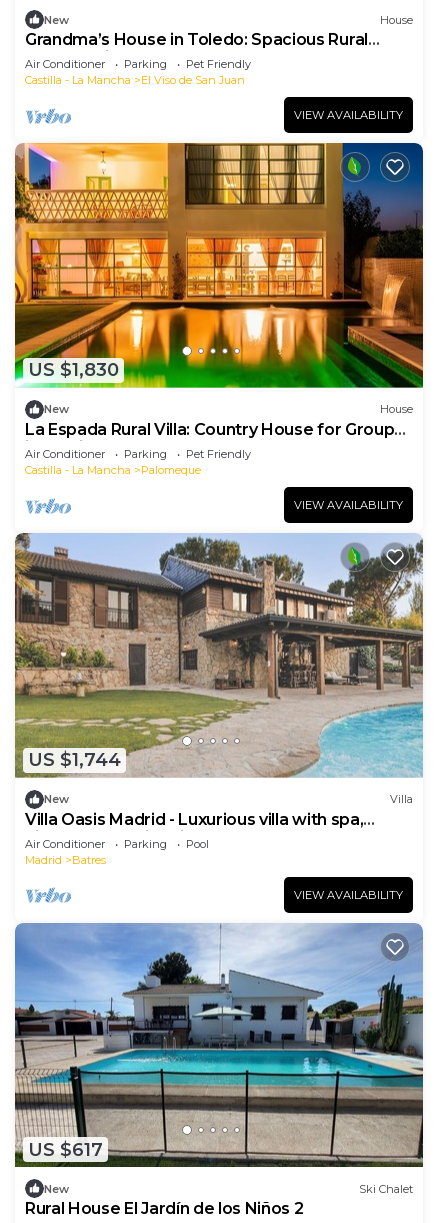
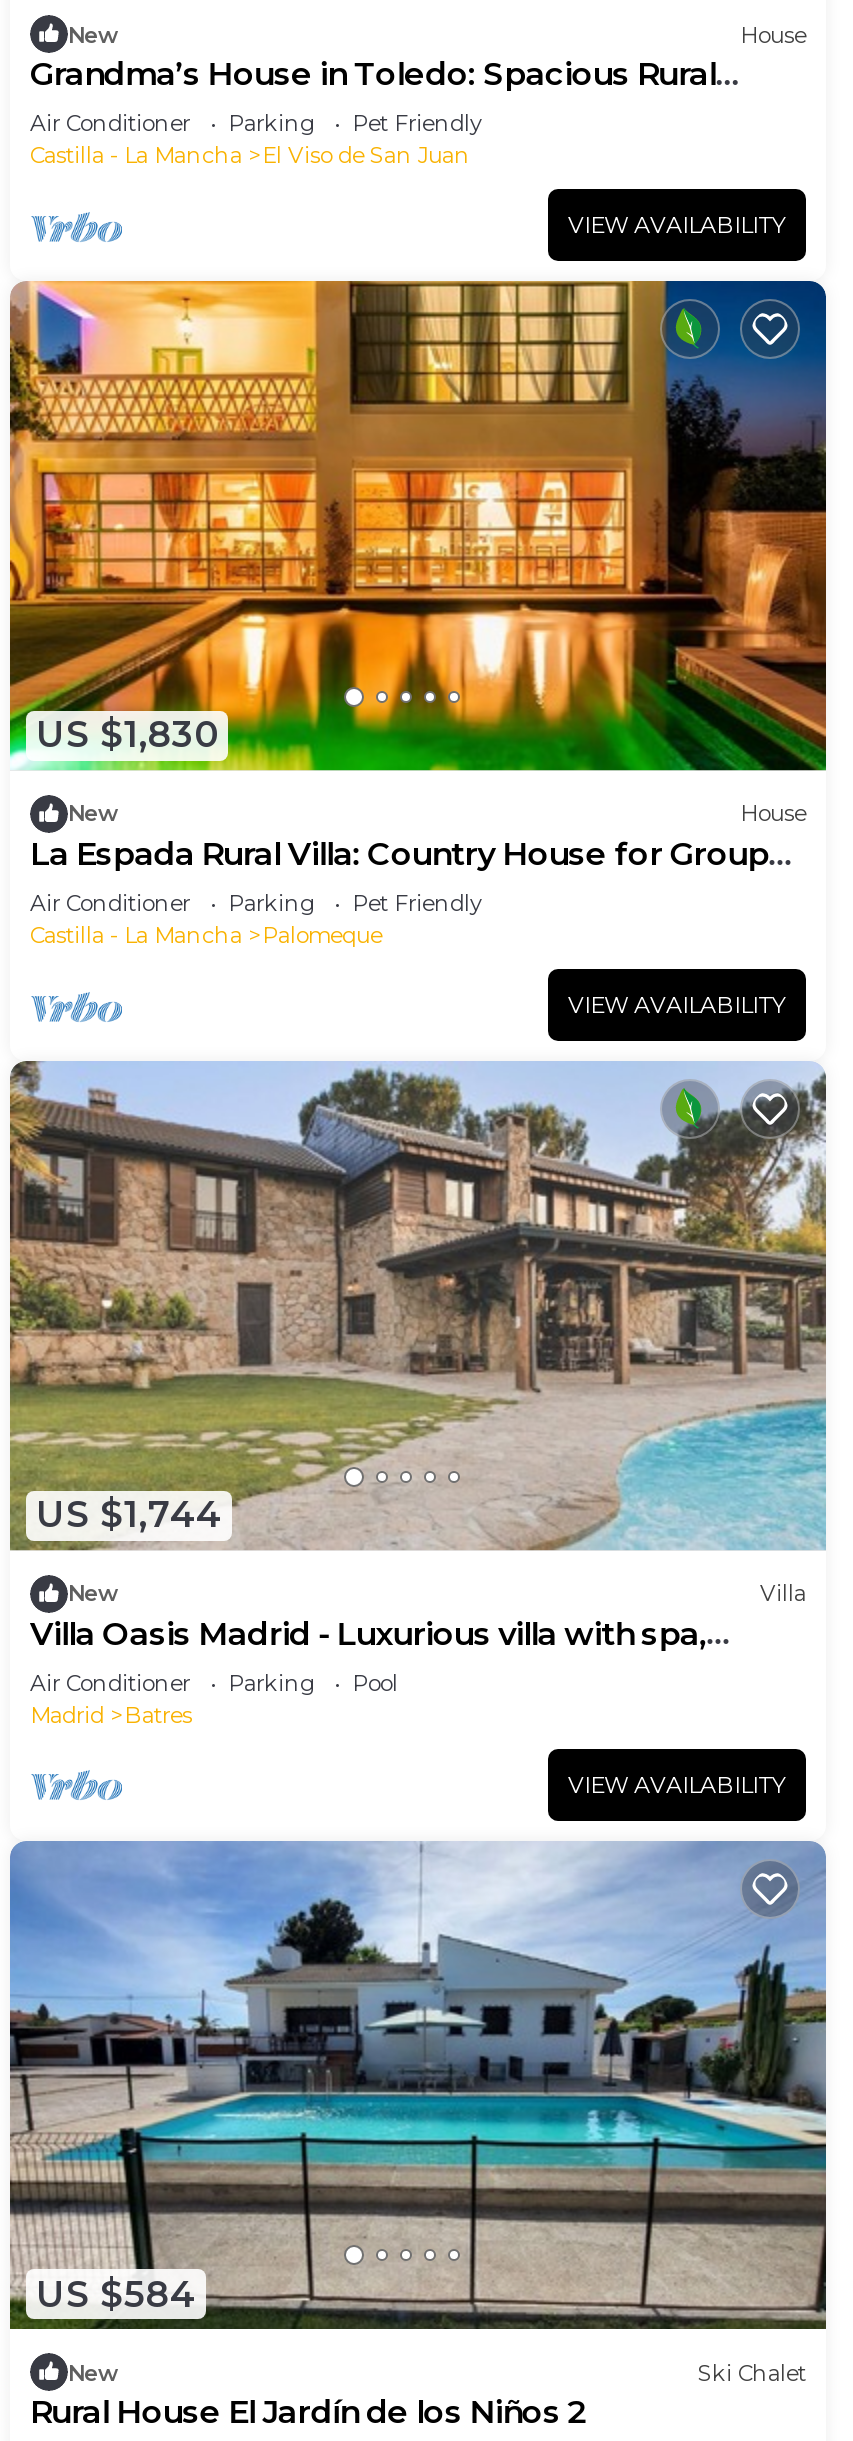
[28,1139,103,1161] US $617 -> [36,2273,196,2317] US $584

